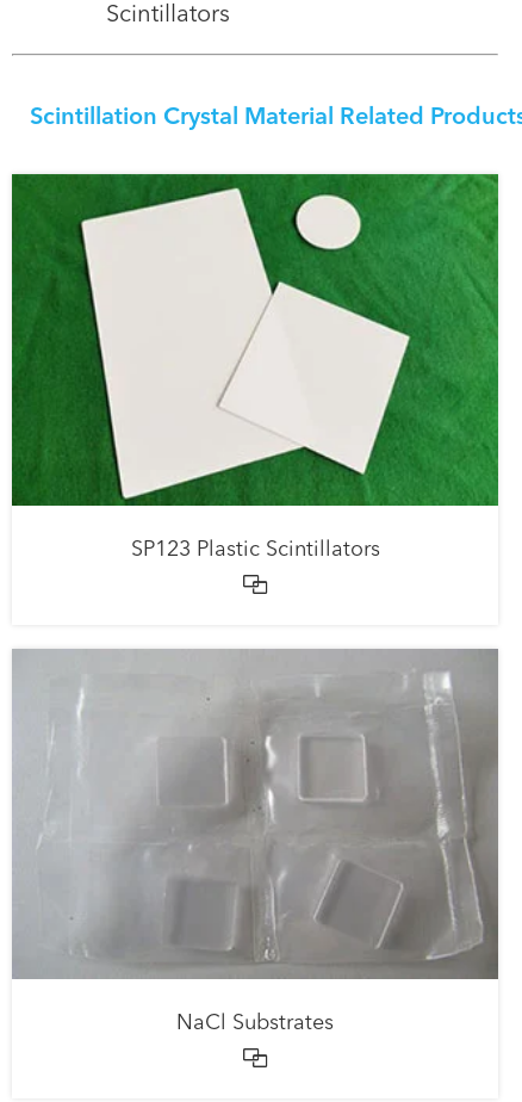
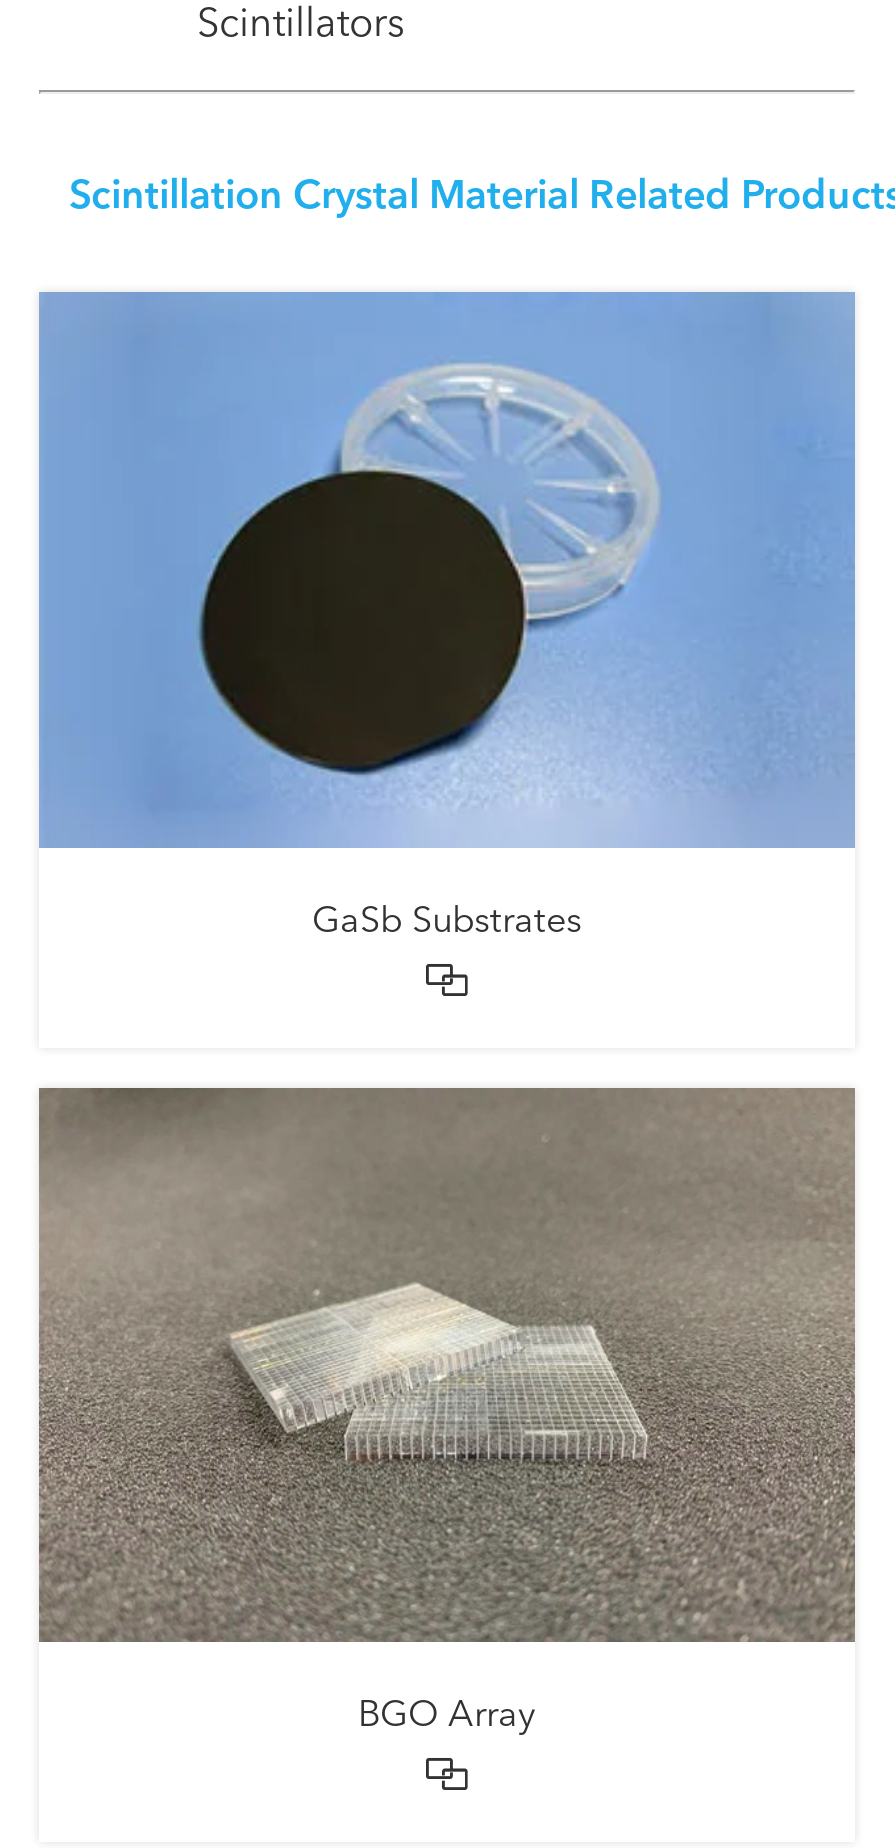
[11,173,499,560] [image] | SP123 Plastic Scintillators -> [39,290,857,939] [image] | GaSb Substrates
[12,649,497,1034] [image] | NaCl Substrates -> [39,1088,855,1735] [image] | BGO Array

